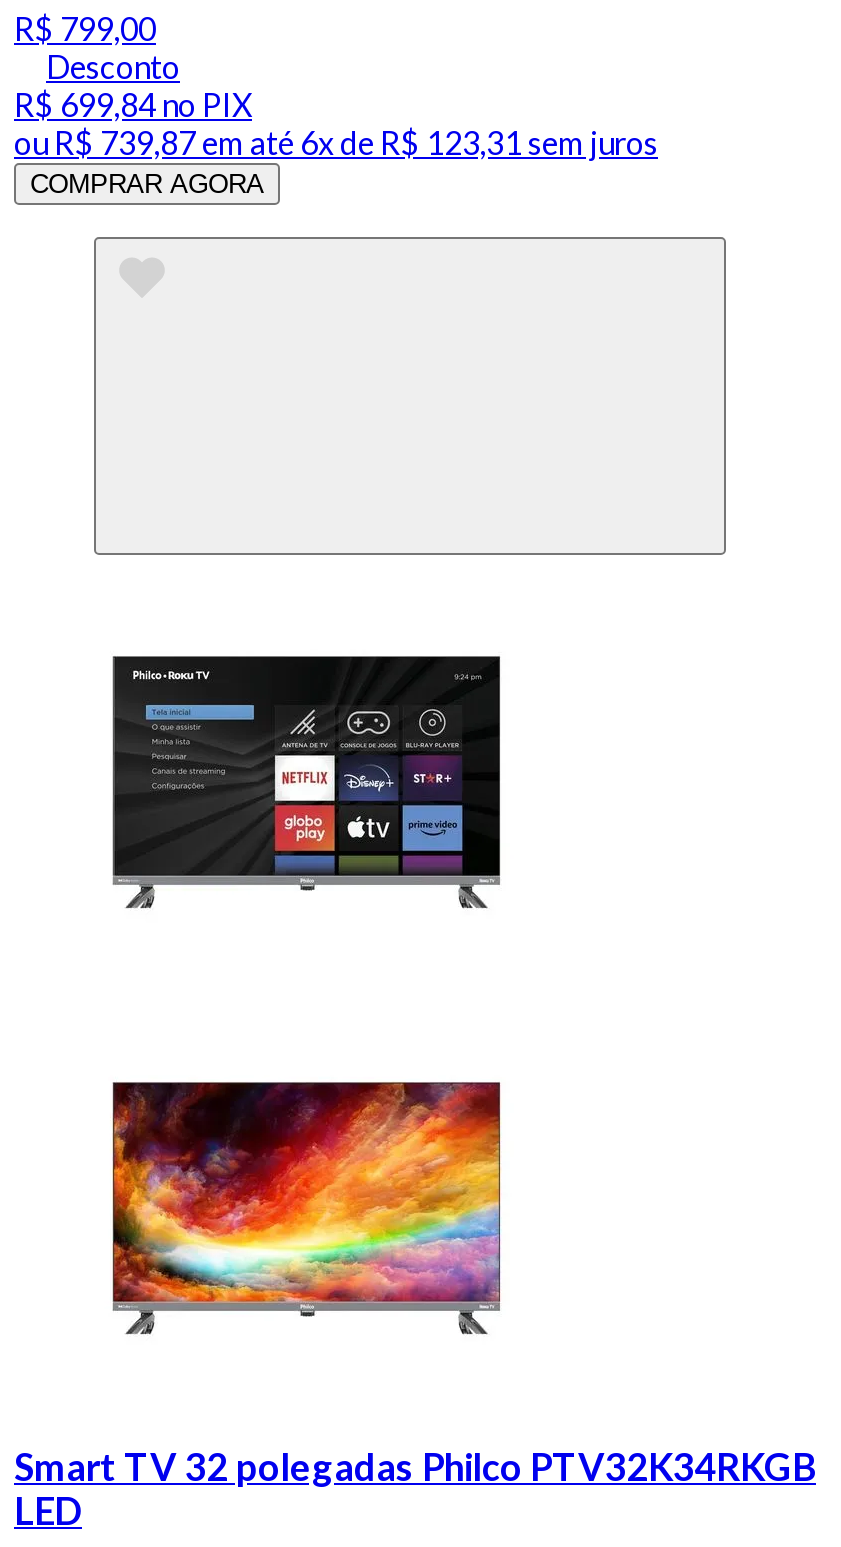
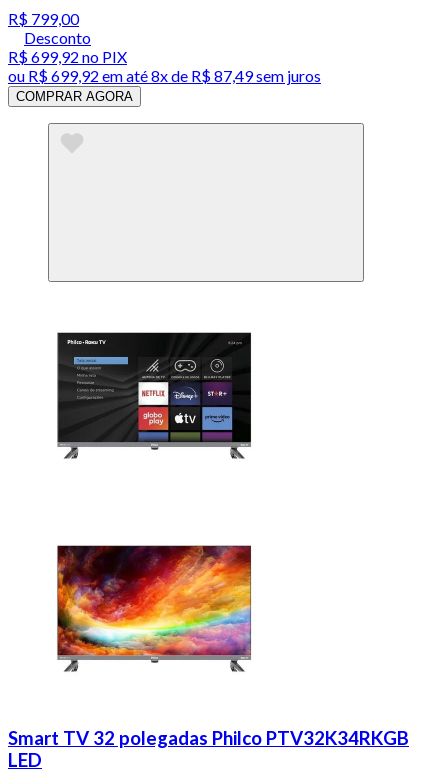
[14,85,252,123] R$ 699,84 no PIX -> [8,47,127,66] R$ 699,92 no PIX
[14,123,658,161] ou R$ 739,87 em até 6x de R$ 123,31 sem juros -> [8,66,321,85] ou R$ 699,92 em até 8x de R$ 87,49 sem juros

